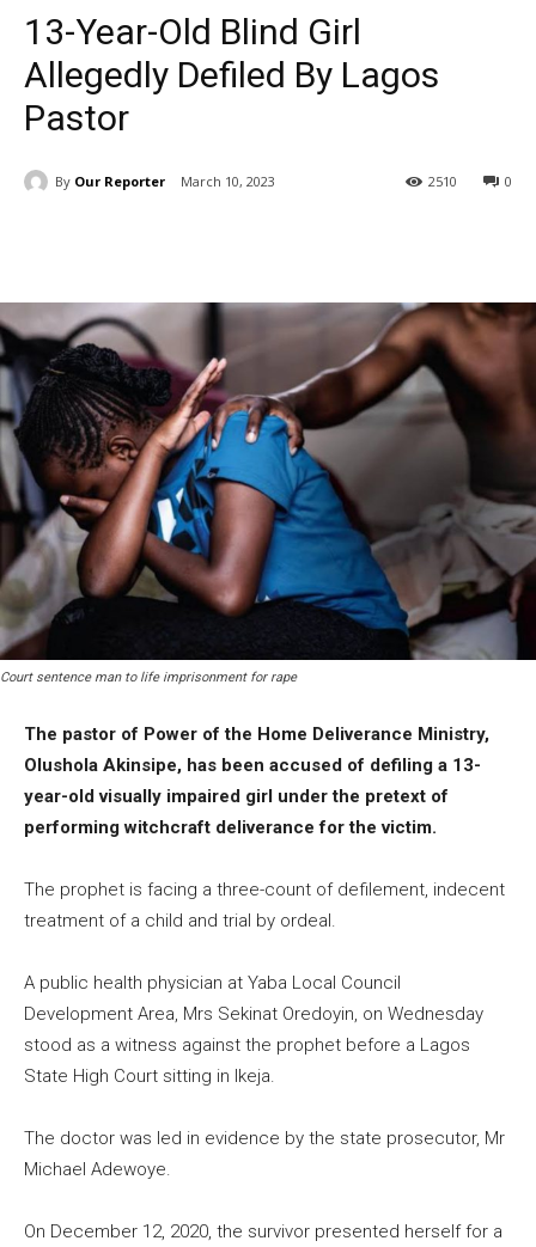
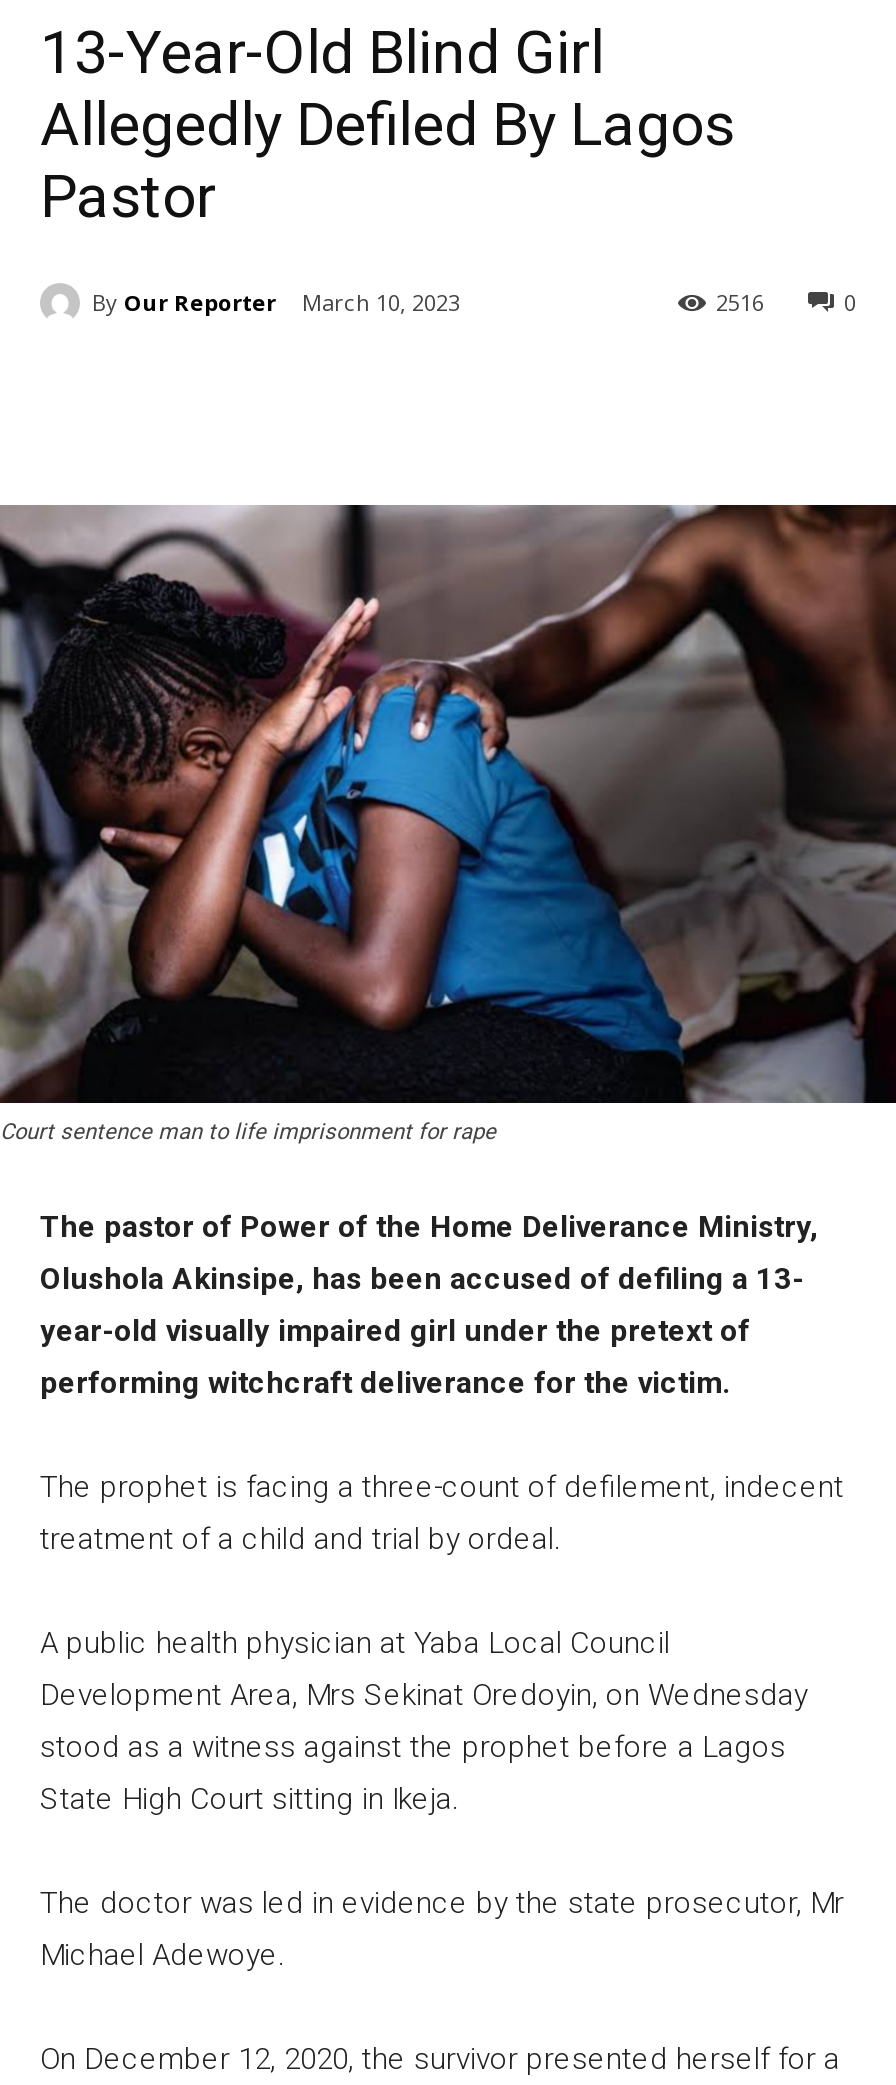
[428,172,457,190] 2510 -> [716,287,764,317] 2516

